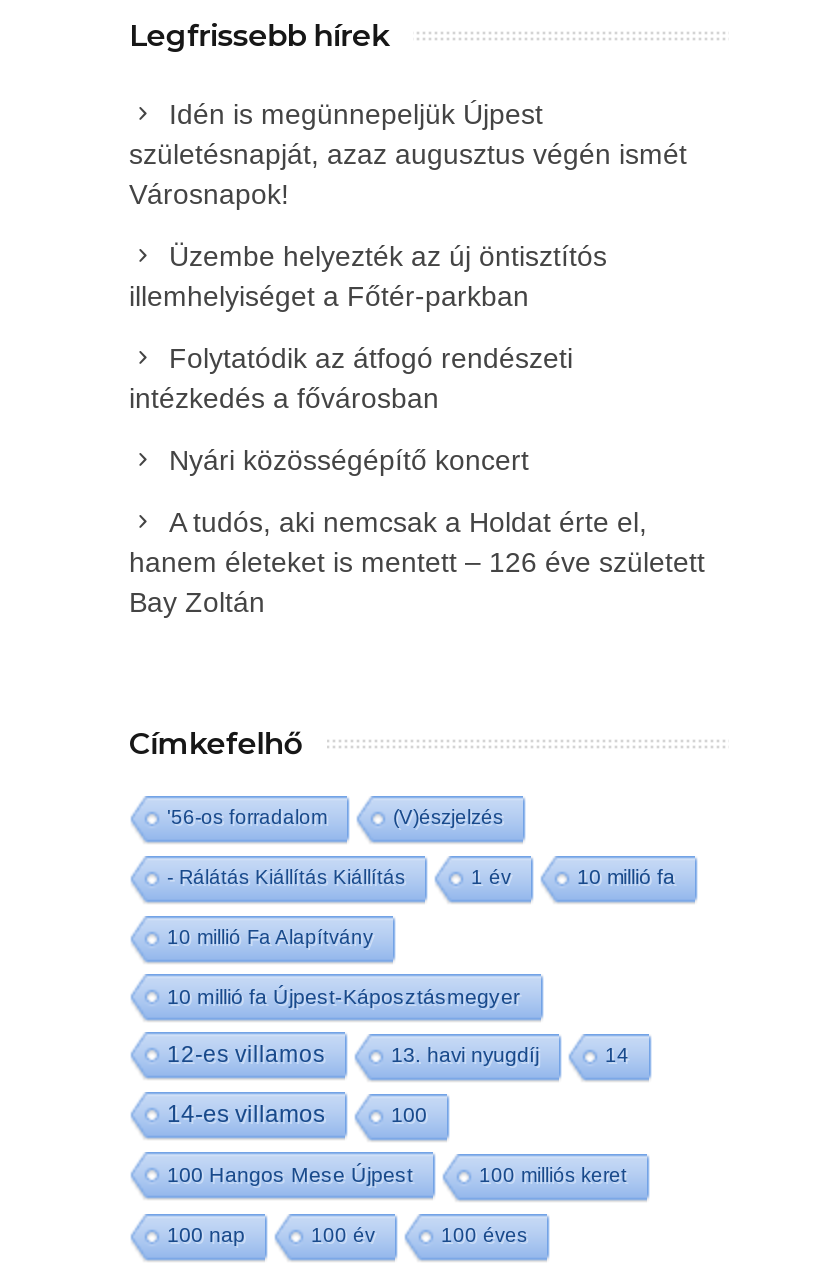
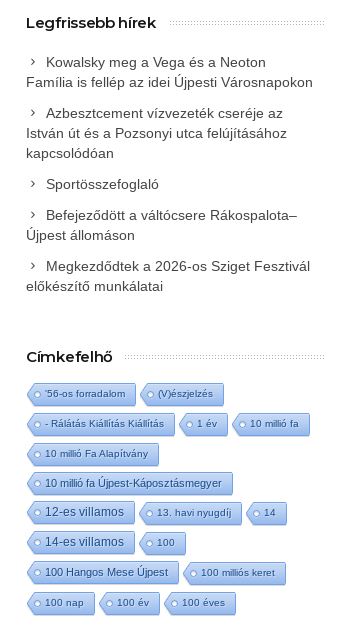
[129,98,687,210] Idén is megünnepeljük Újpest | születésnapját, azaz augusztus végén ismét | Városnapok! -> [26,54,313,90] Kowalsky meg a Vega és a Neoton | Família is fellép az idei Újpesti Városnapokon
[129,240,607,312] Üzembe helyezték az új öntisztítós | illemhelyiséget a Főtér-parkban -> [26,105,287,161] Azbesztcement vízvezeték cseréje az | István út és a Pozsonyi utca felújításához | kapcsolódóan
[129,342,573,414] Folytatódik az átfogó rendészeti | intézkedés a fővárosban -> [46,176,159,192] Sportösszefoglaló
[169,444,529,476] Nyári közösségépítő koncert -> [26,207,297,243] Befejeződött a váltócsere Rákospalota– | Újpest állomáson
[129,506,705,618] A tudós, aki nemcsak a Holdat érte el, | hanem életeket is mentett – 126 éve született | Bay Zoltán -> [26,258,310,294] Megkezdődtek a 2026-os Sziget Fesztivál | előkészítő munkálatai

